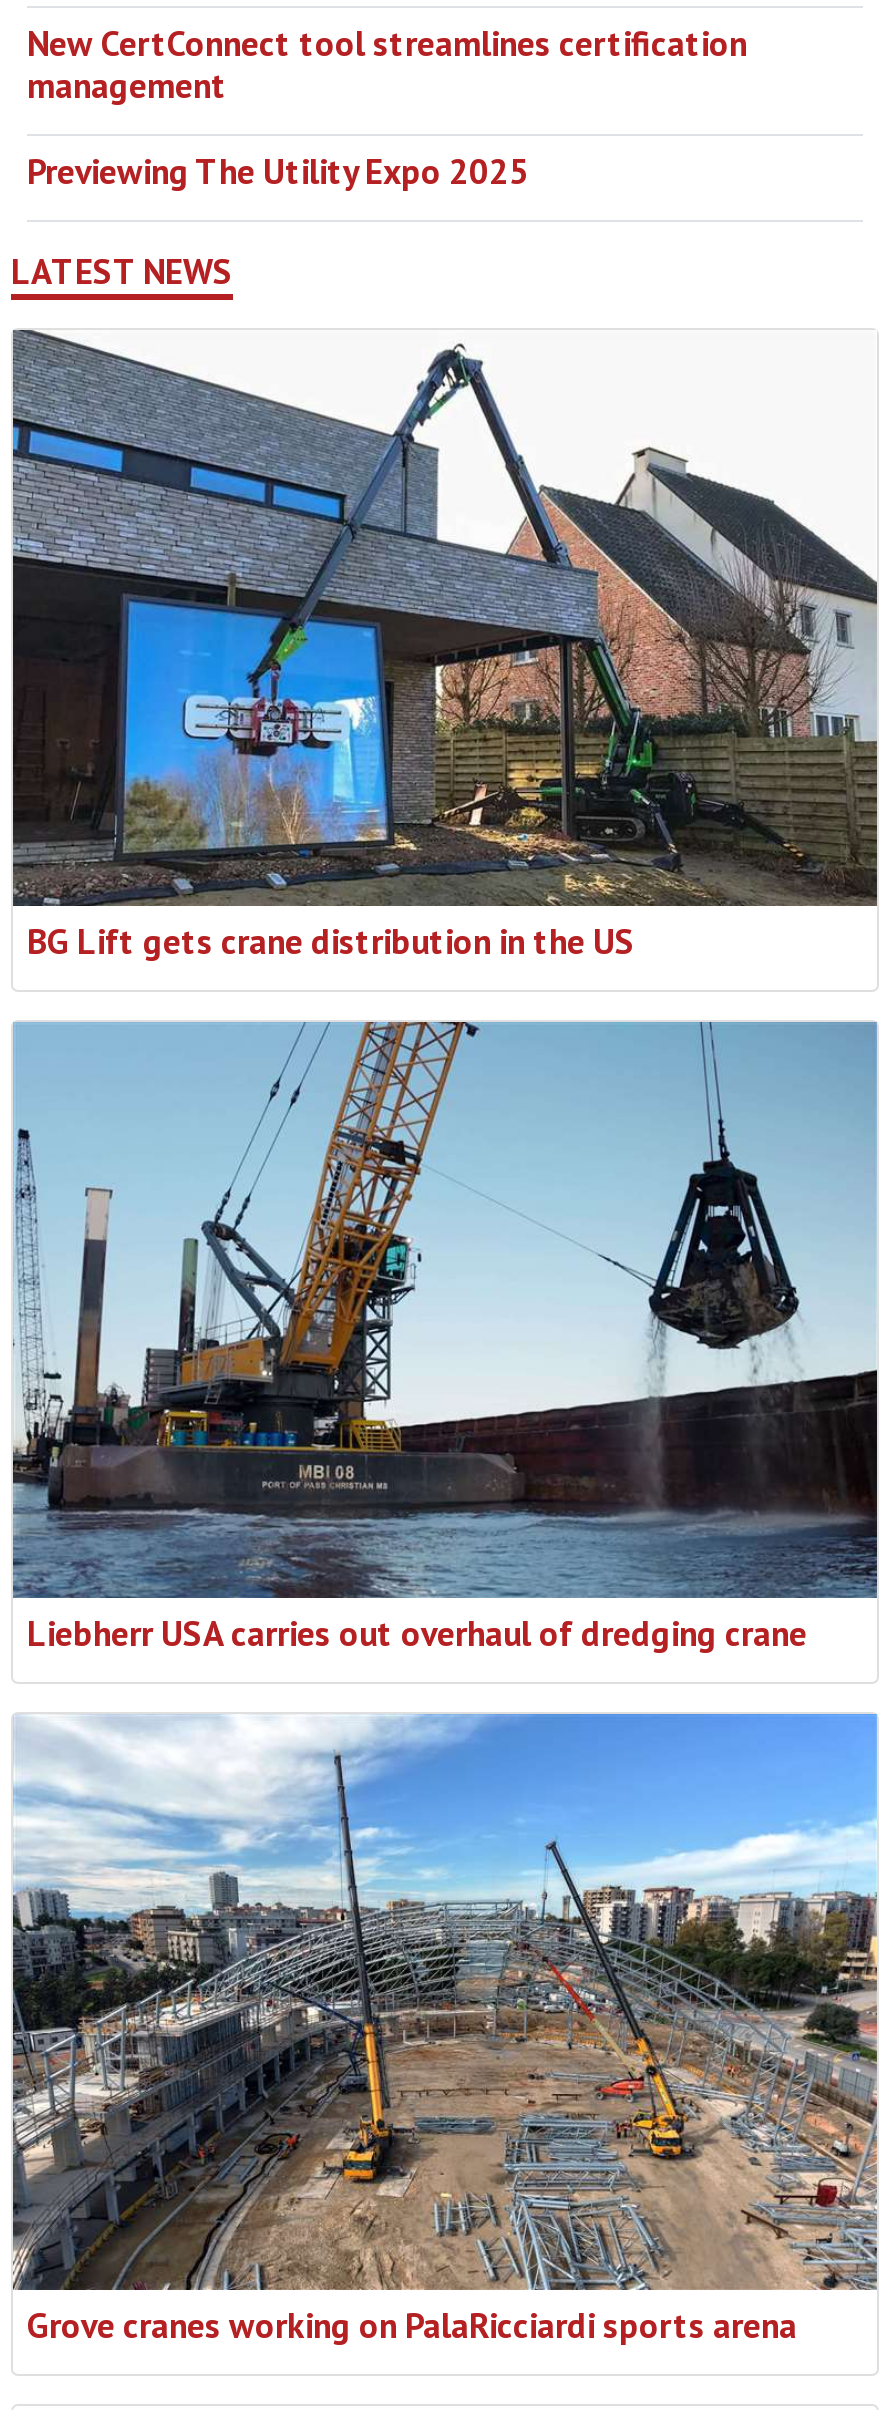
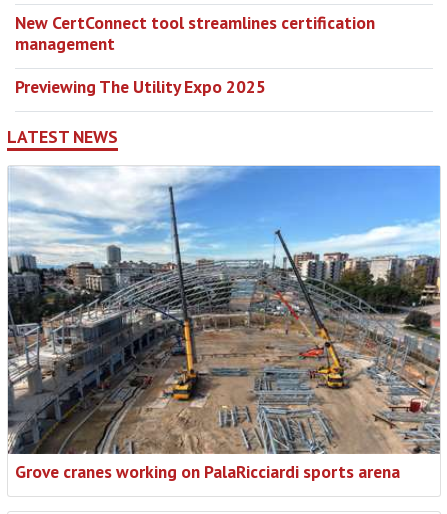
[11,328,877,965] [image] | BG Lift gets crane distribution in the US -> none
[11,1020,879,1657] [image] | Liebherr USA carries out overhaul of dredging crane -> none

